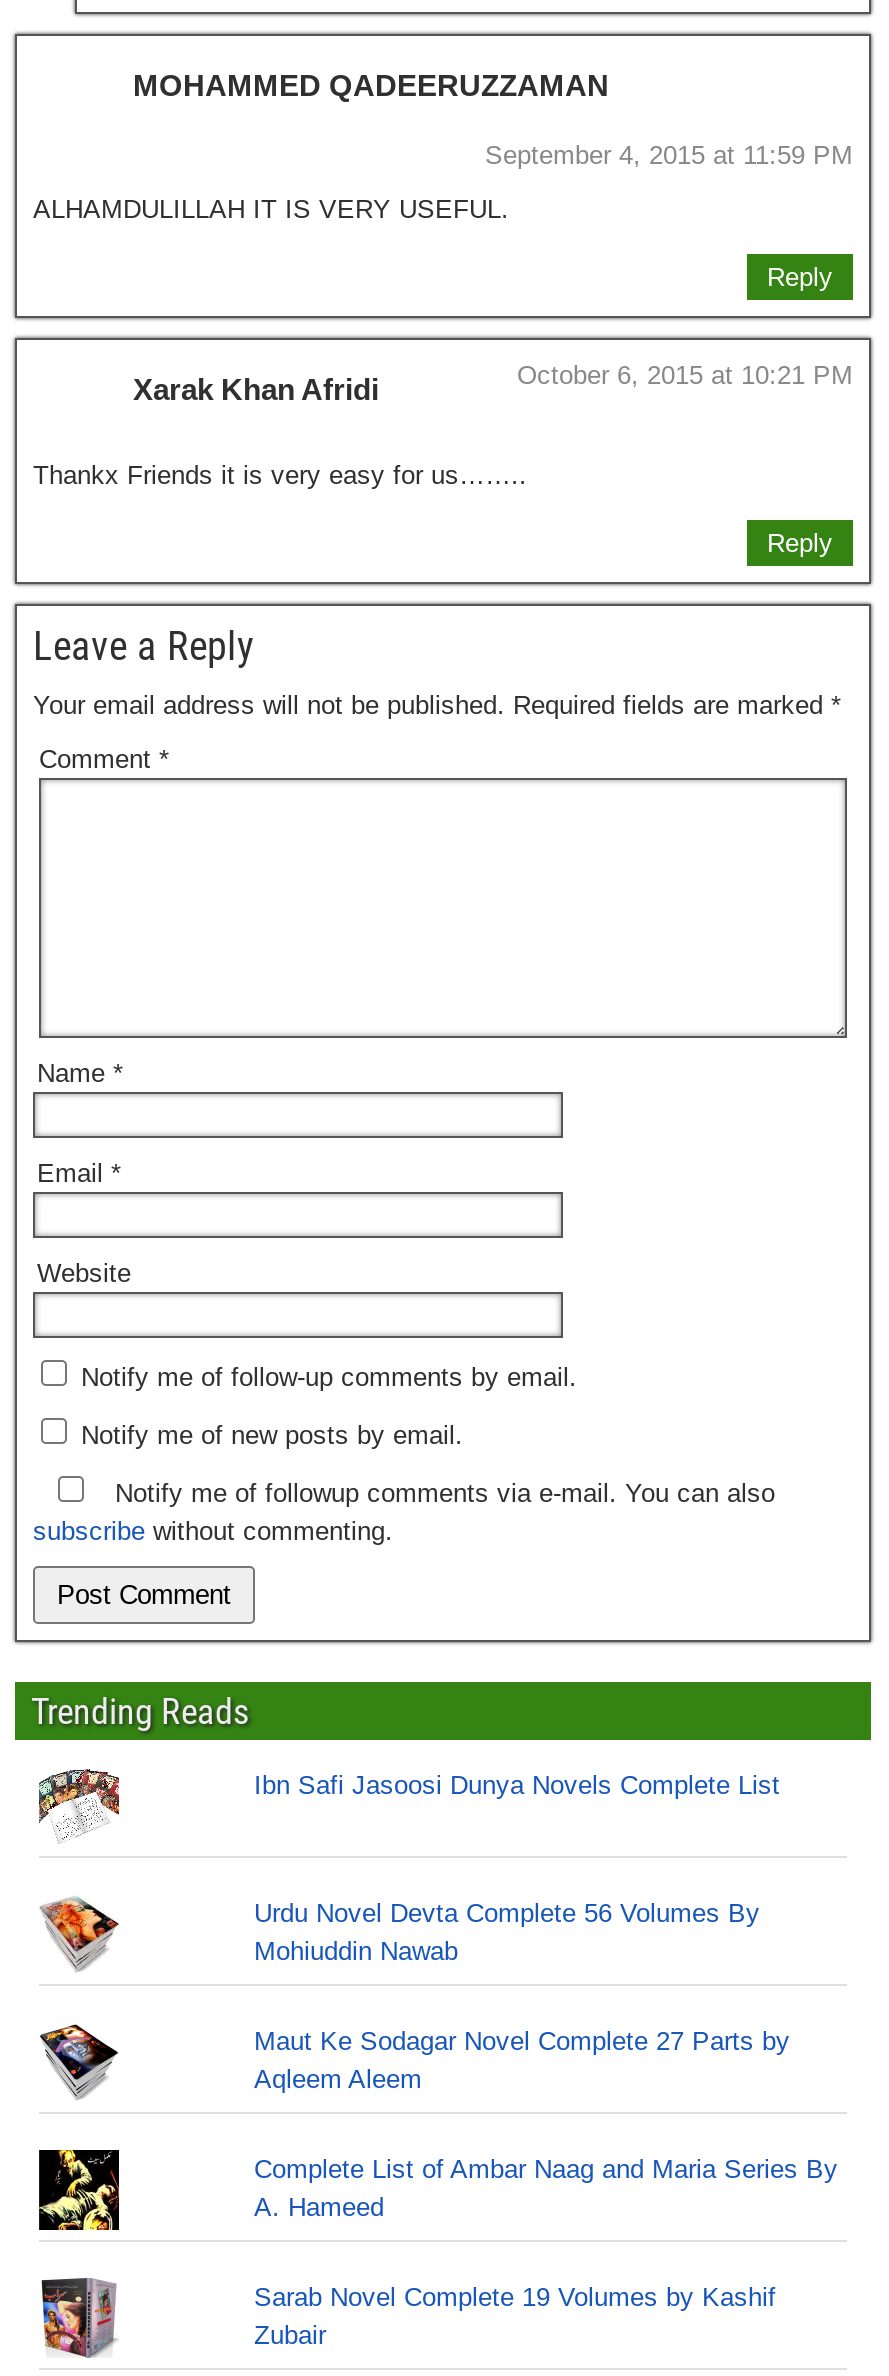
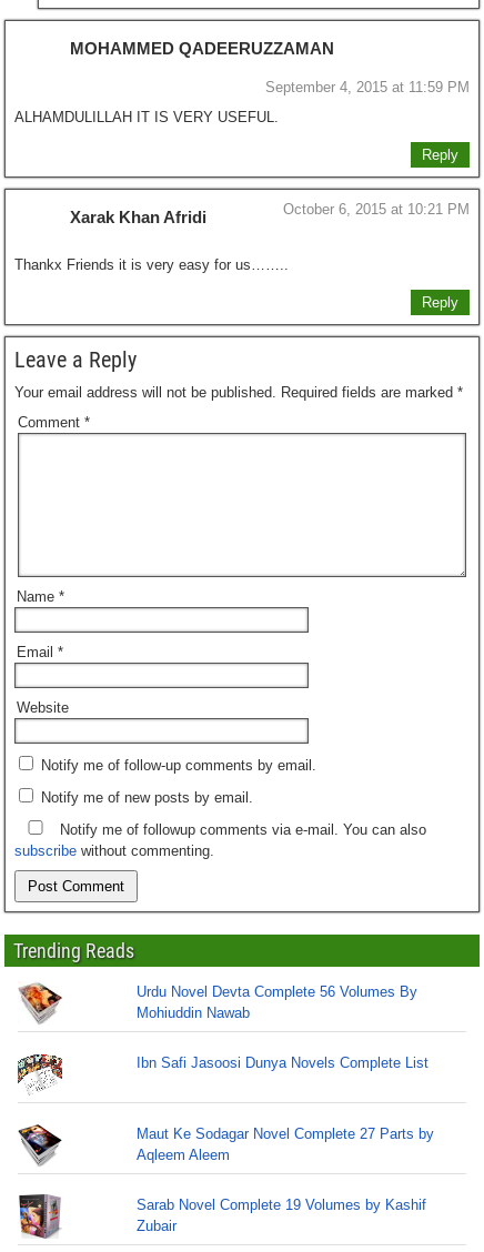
moved [37,1770,121,1842] -> [17,1053,63,1094]: [image]
moved [254,1769,780,1799] -> [137,1054,429,1071]: Ibn Safi Jasoosi Dunya Novels Complete List
[37,2148,121,2232] [image] -> none
[254,2153,838,2221] Complete List of Ambar Naag and Maria Series By | A. Hameed -> none

